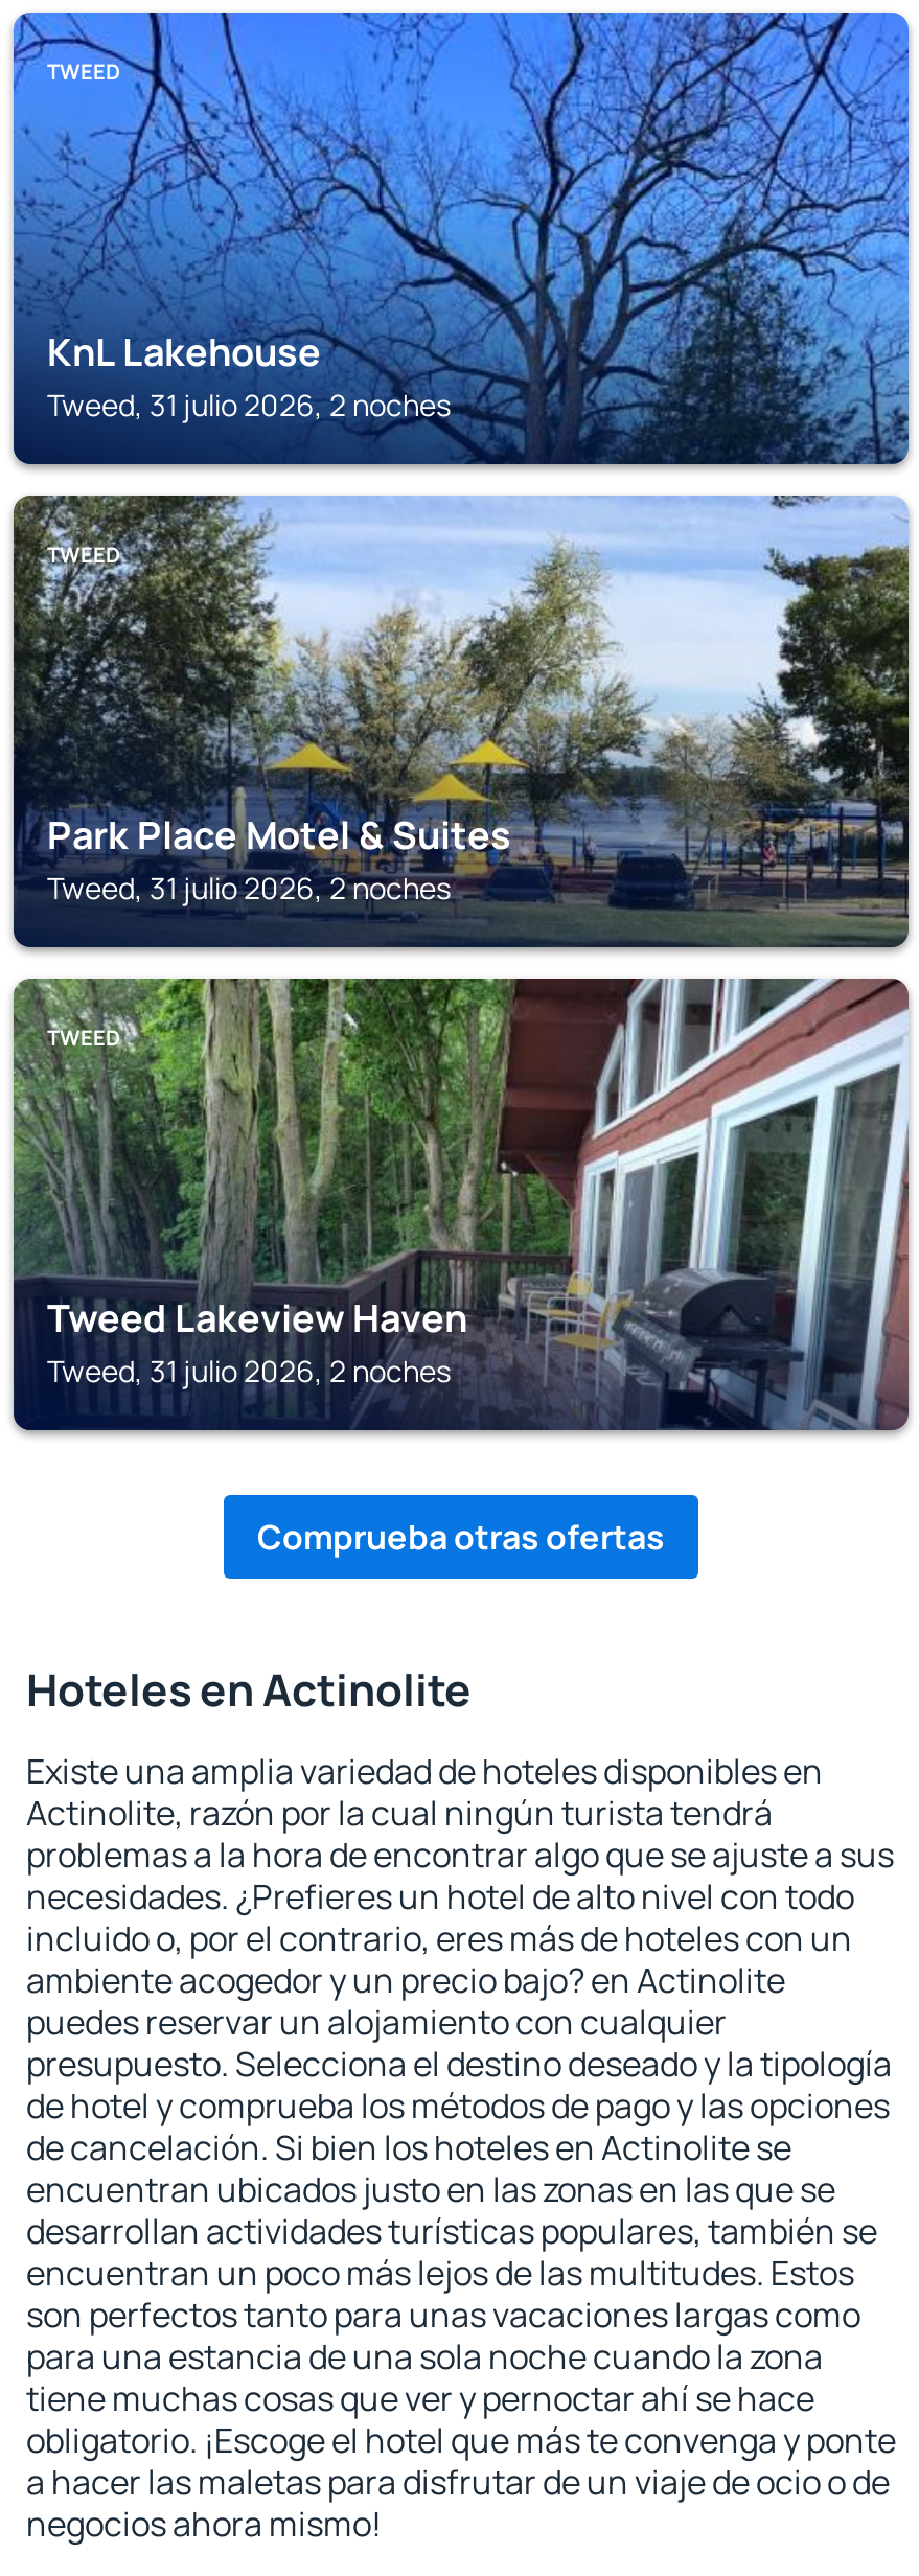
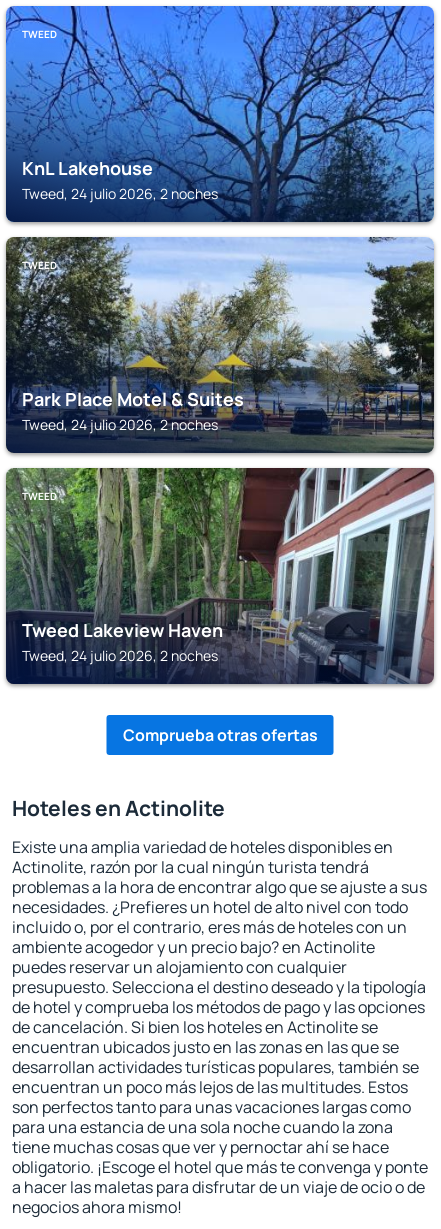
[47,385,451,424] Tweed, 31 julio 2026, 2 noches -> [22,184,218,203] Tweed, 24 julio 2026, 2 noches
[47,868,451,907] Tweed, 31 julio 2026, 2 noches -> [22,415,218,434] Tweed, 24 julio 2026, 2 noches
[47,1351,451,1390] Tweed, 31 julio 2026, 2 noches -> [22,646,218,665] Tweed, 24 julio 2026, 2 noches

